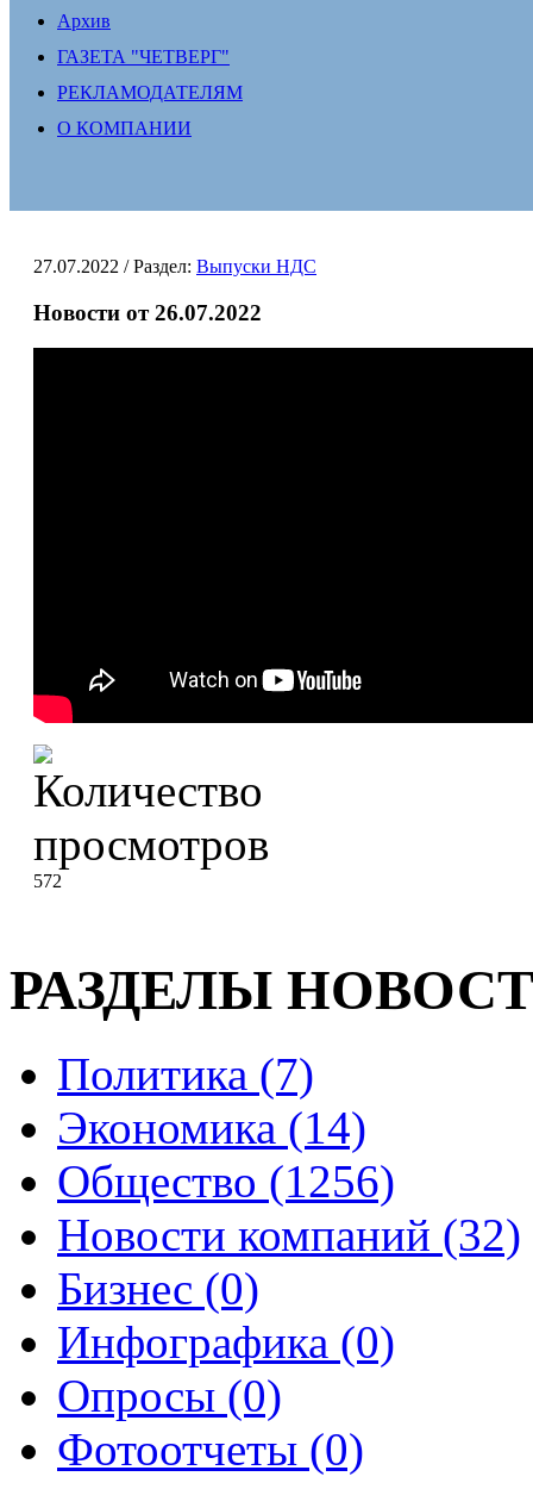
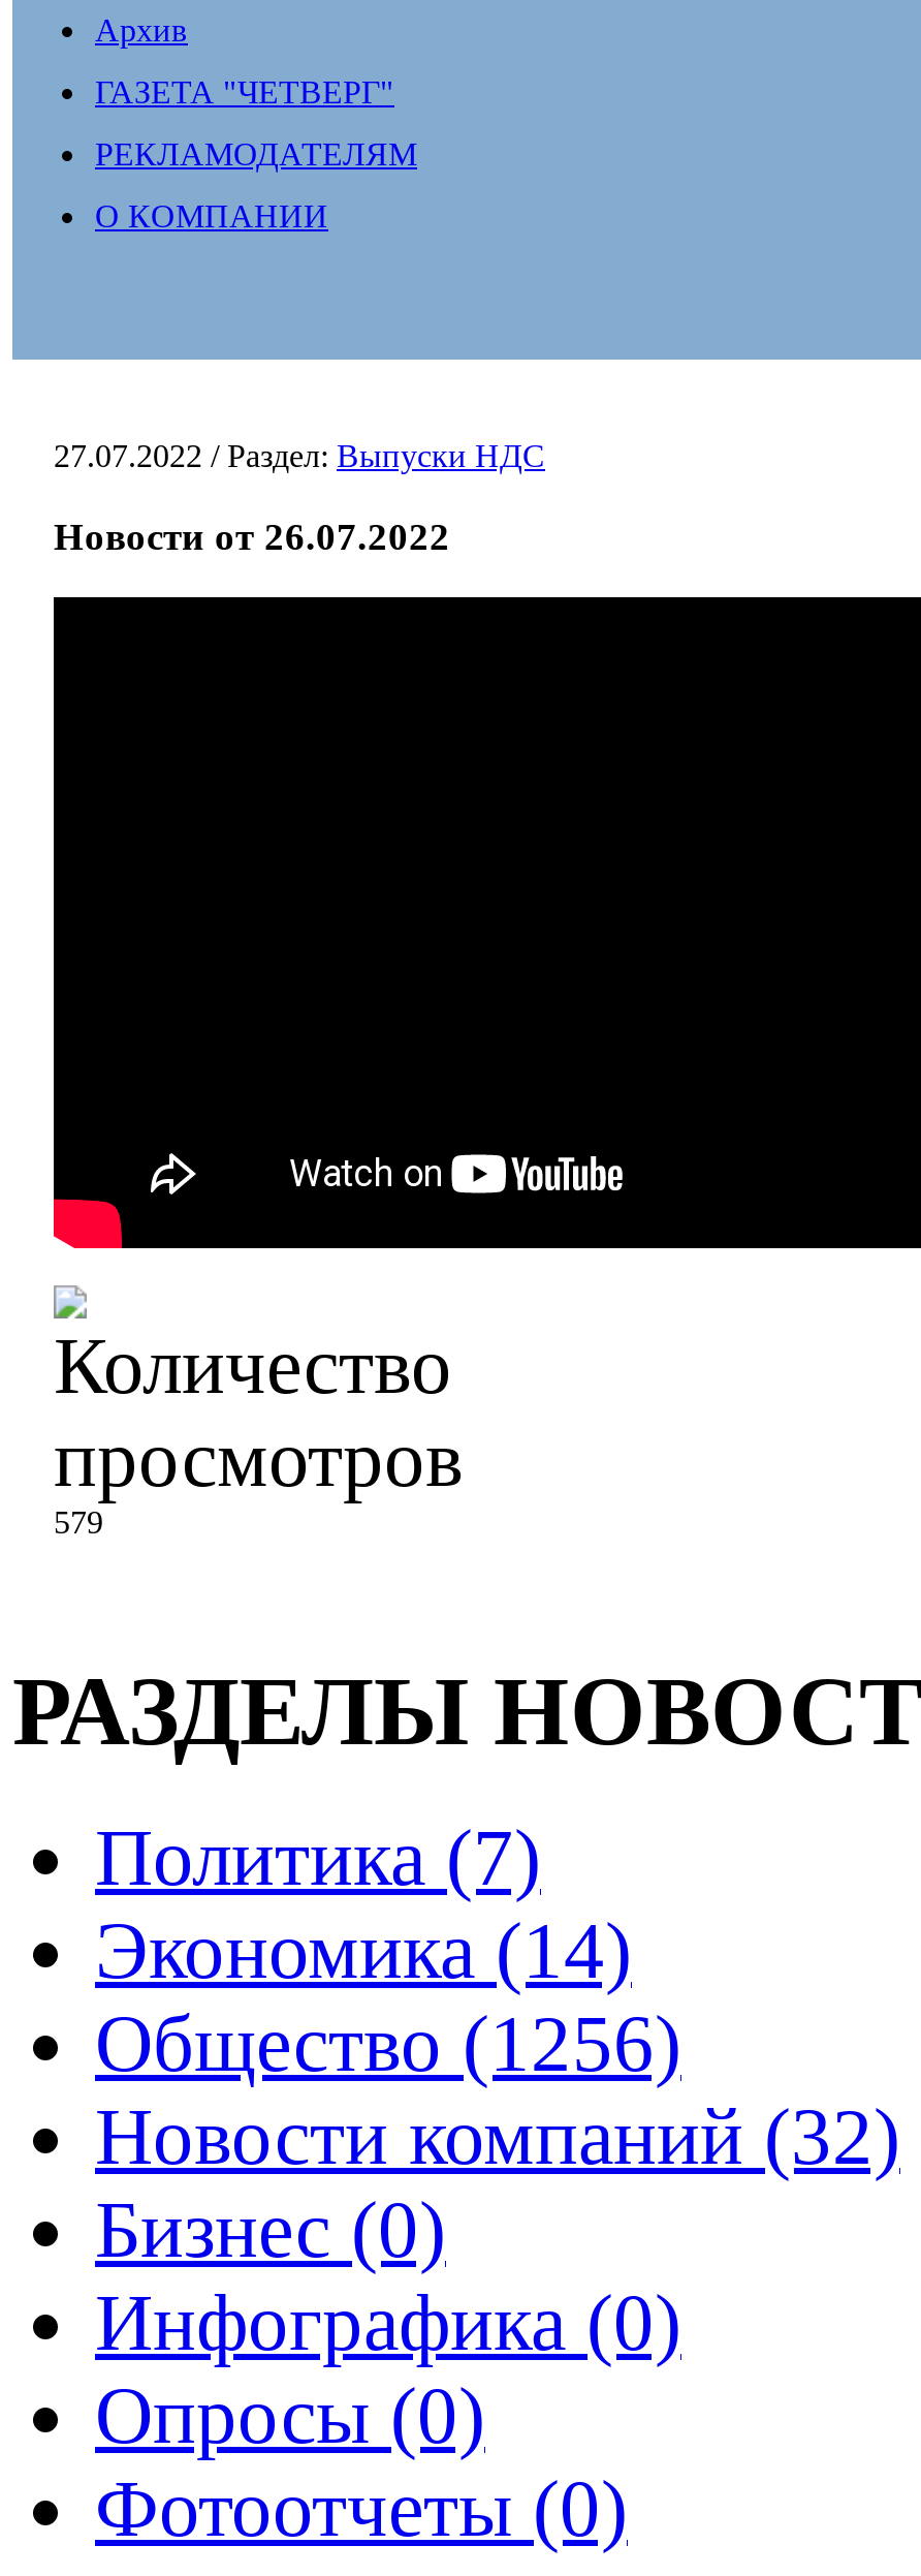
[33,871,62,891] 572 -> [54,1505,103,1540] 579

